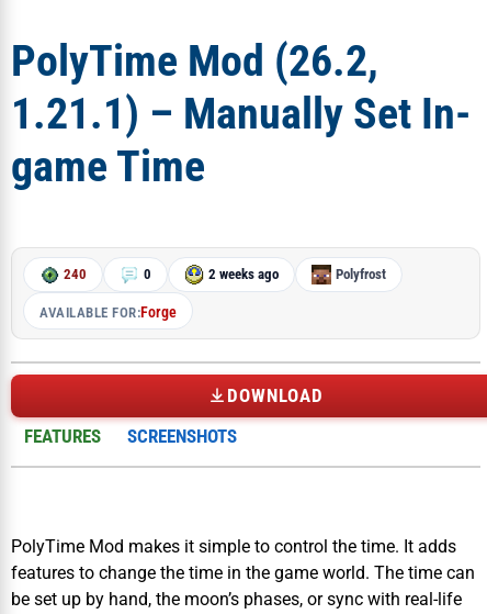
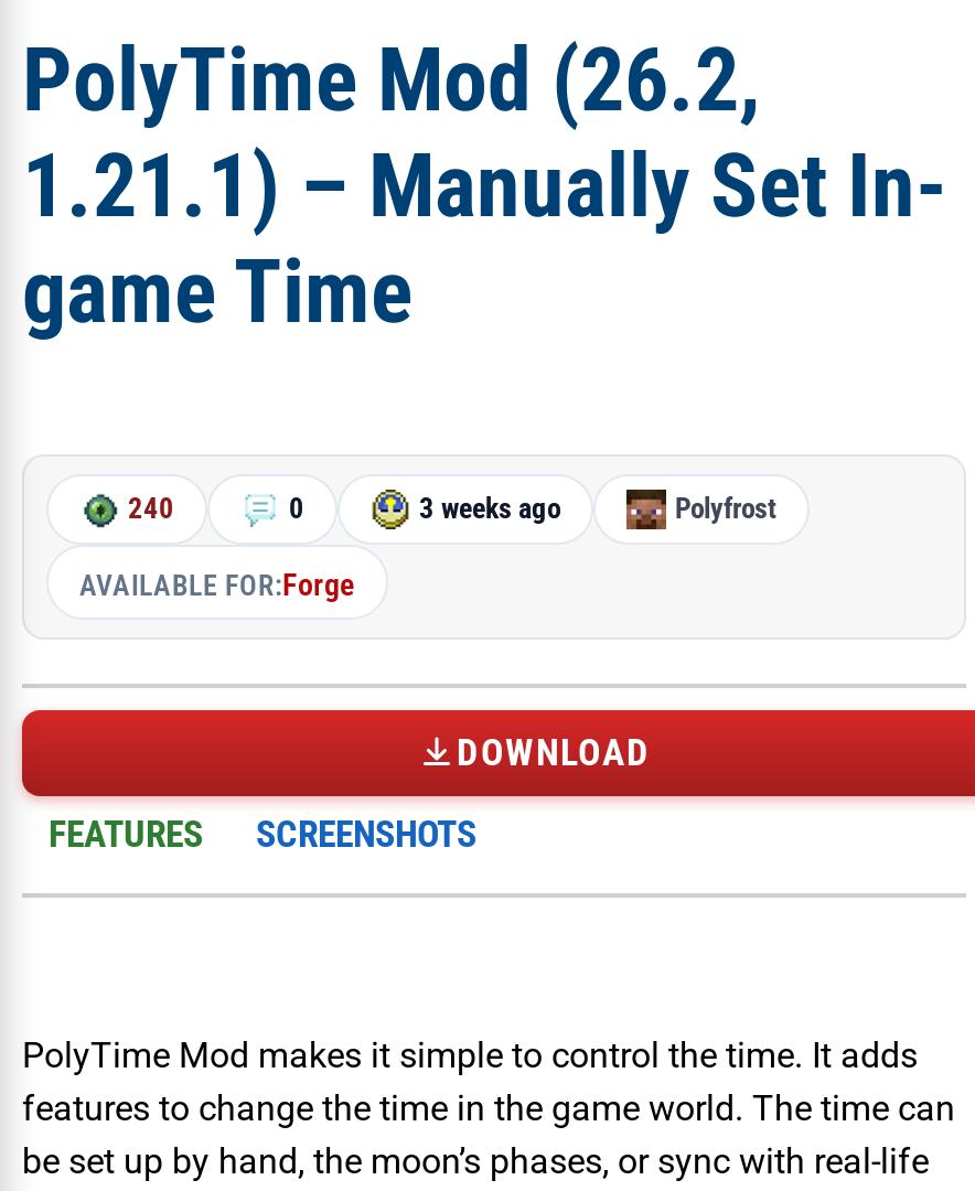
[208,266,279,282] 2 weeks ago -> [419,492,560,525] 3 weeks ago

